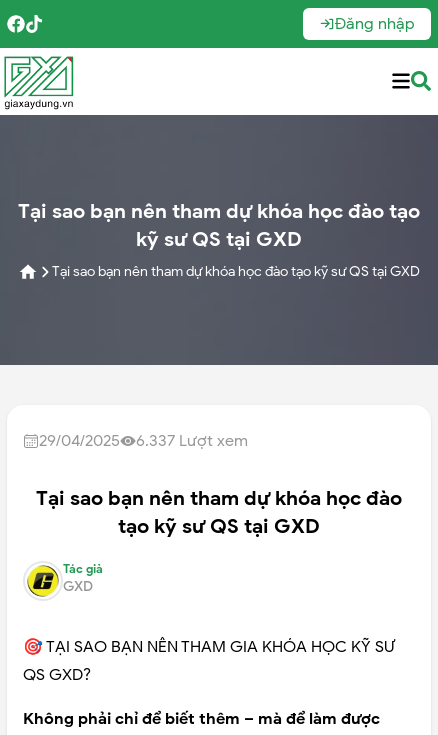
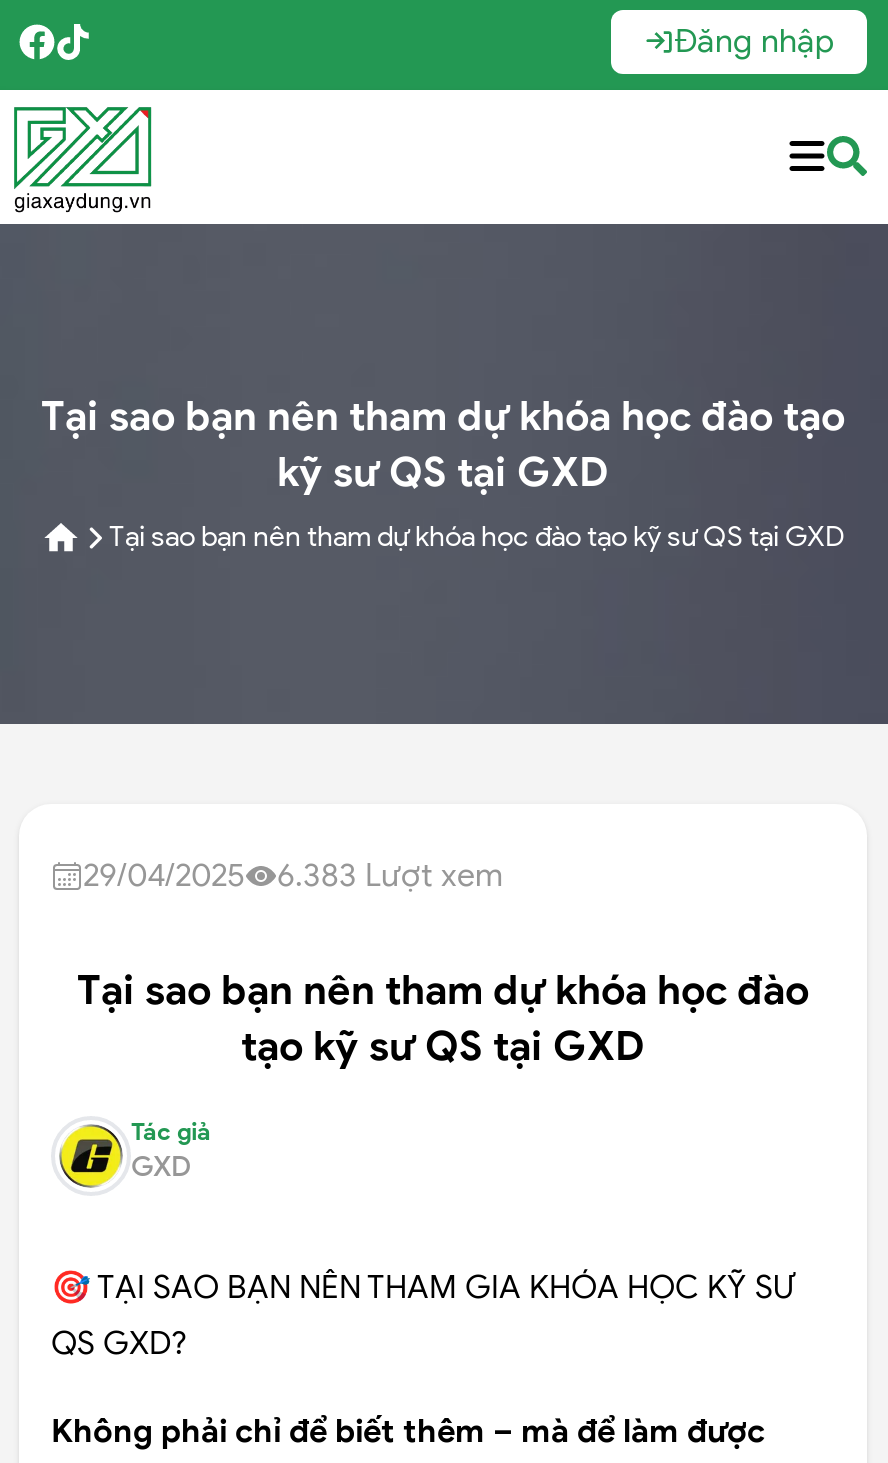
[39,430,248,450] 29/04/2025 6.337 Lượt xem -> [83,855,503,895] 29/04/2025 6.383 Lượt xem

